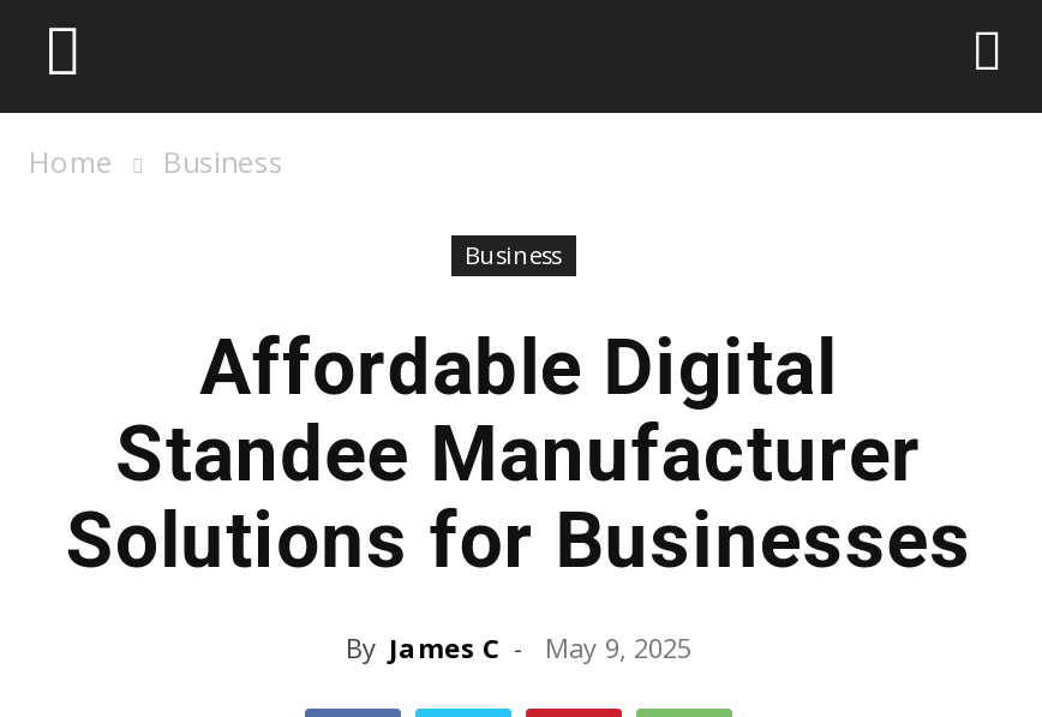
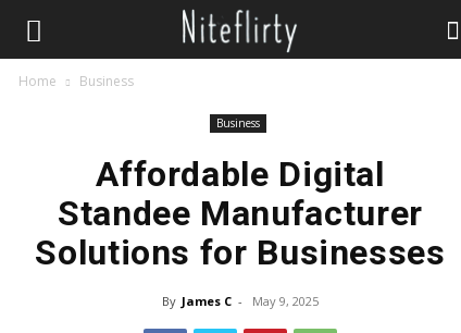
none -> [182,9,298,53] [image]

